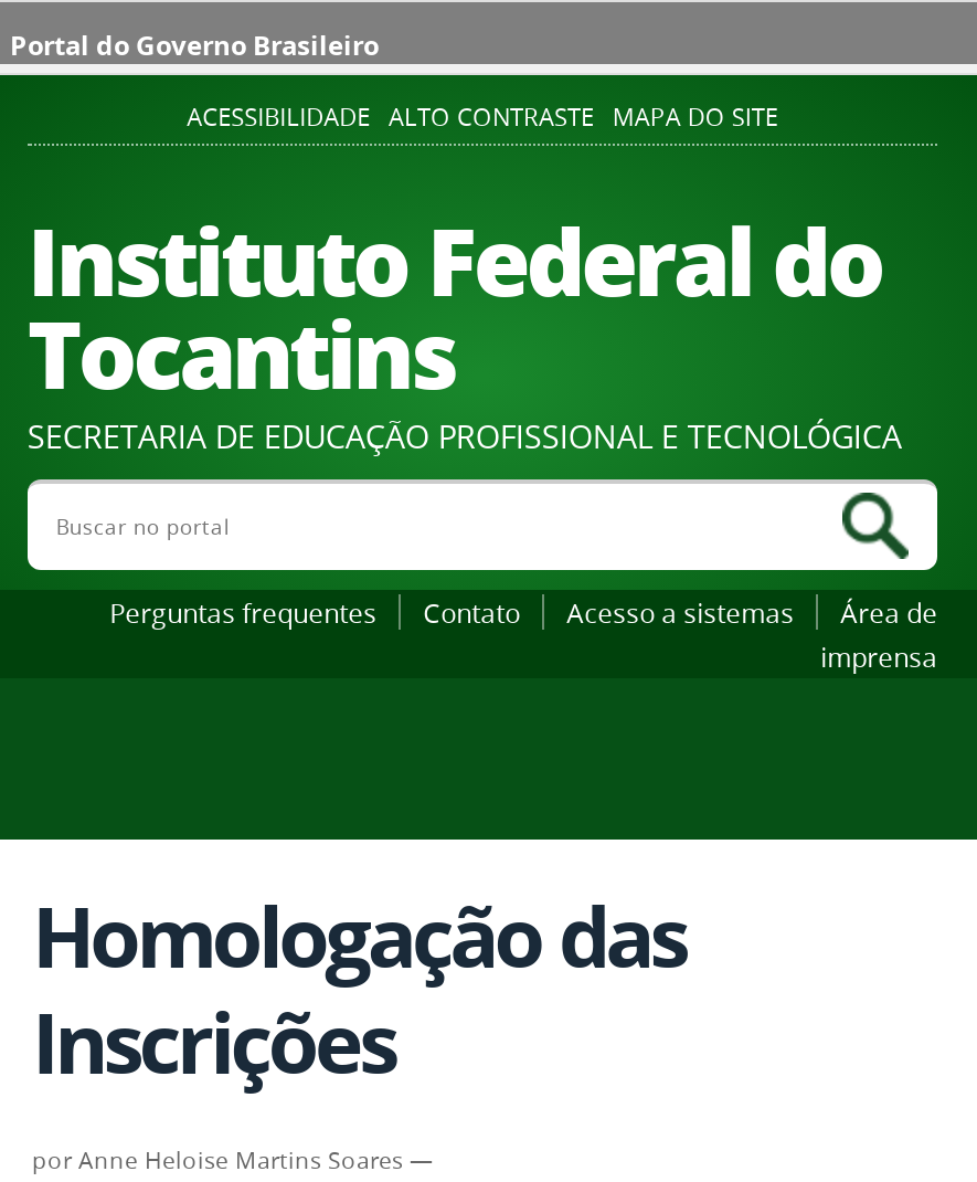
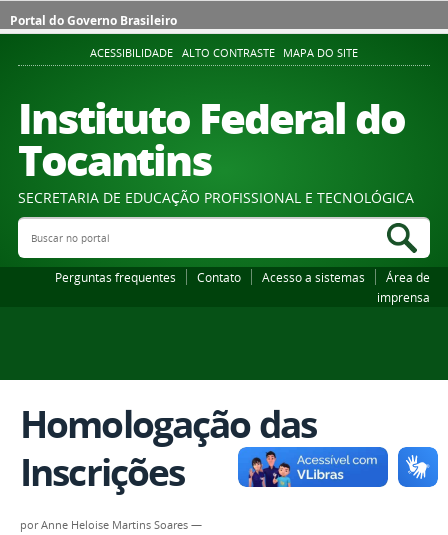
none -> [237,446,389,488] [image]
none -> [397,446,439,488] [image]

